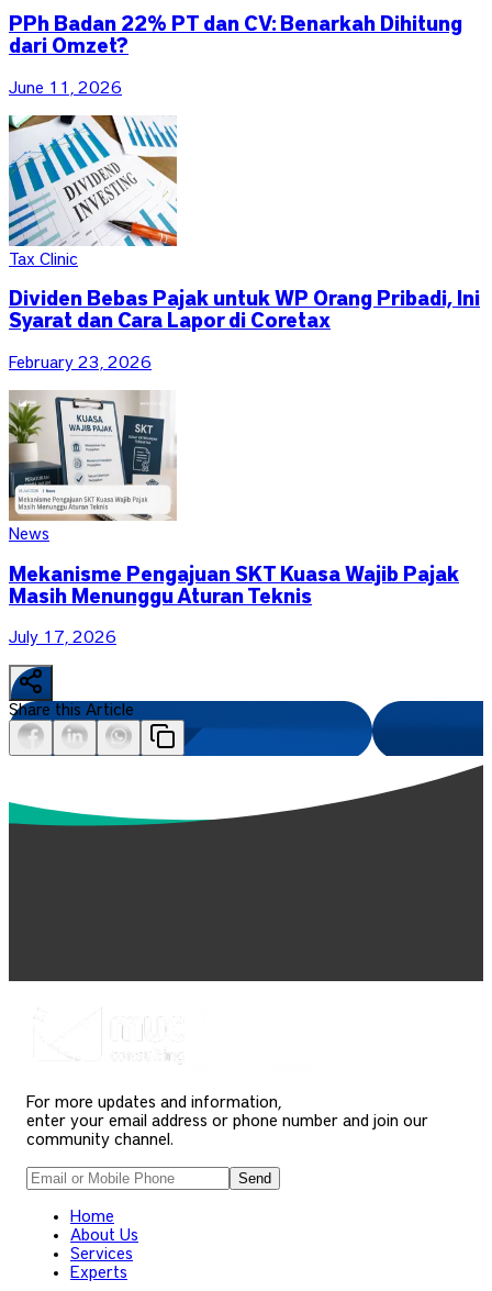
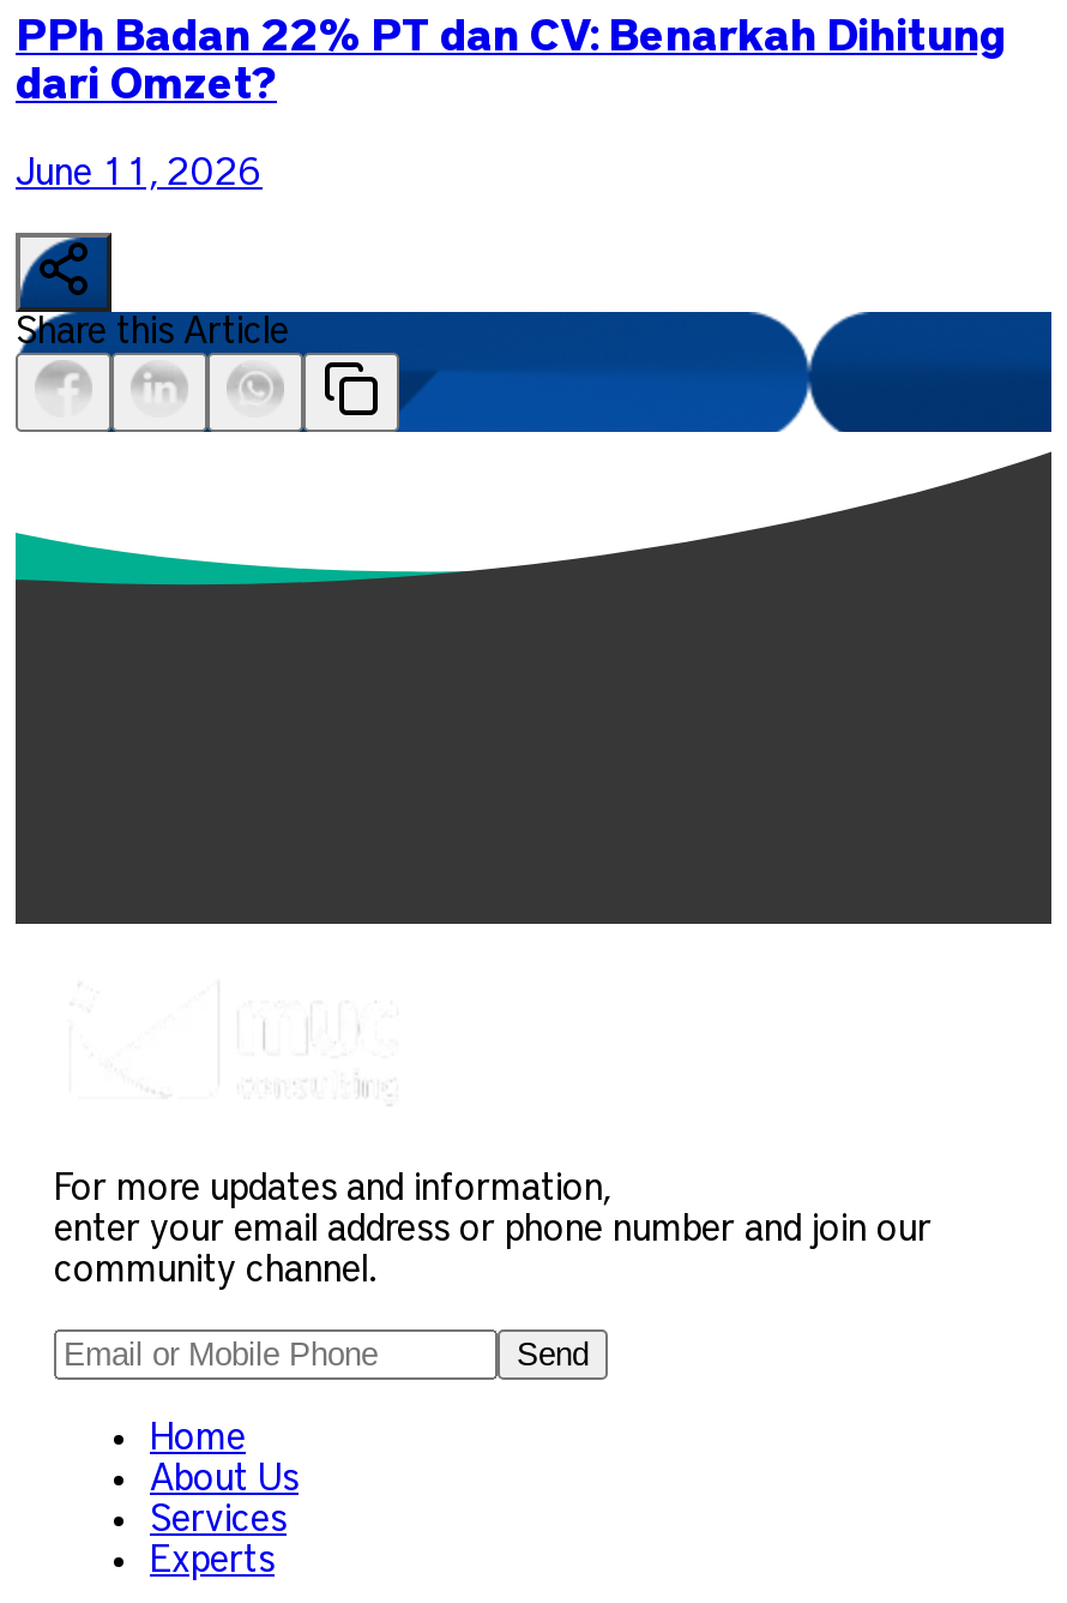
[8,114,480,371] [image] | Tax Clinic | Dividen Bebas Pajak untuk WP Orang Pribadi, Ini | Syarat dan Cara Lapor di Coretax | February 23, 2026 -> none
[8,390,459,647] [image] | News | Mekanisme Pengajuan SKT Kuasa Wajib Pajak | Masih Menunggu Aturan Teknis | July 17, 2026 -> none

